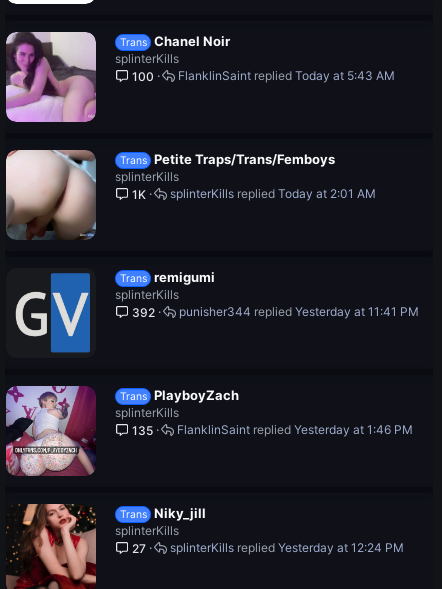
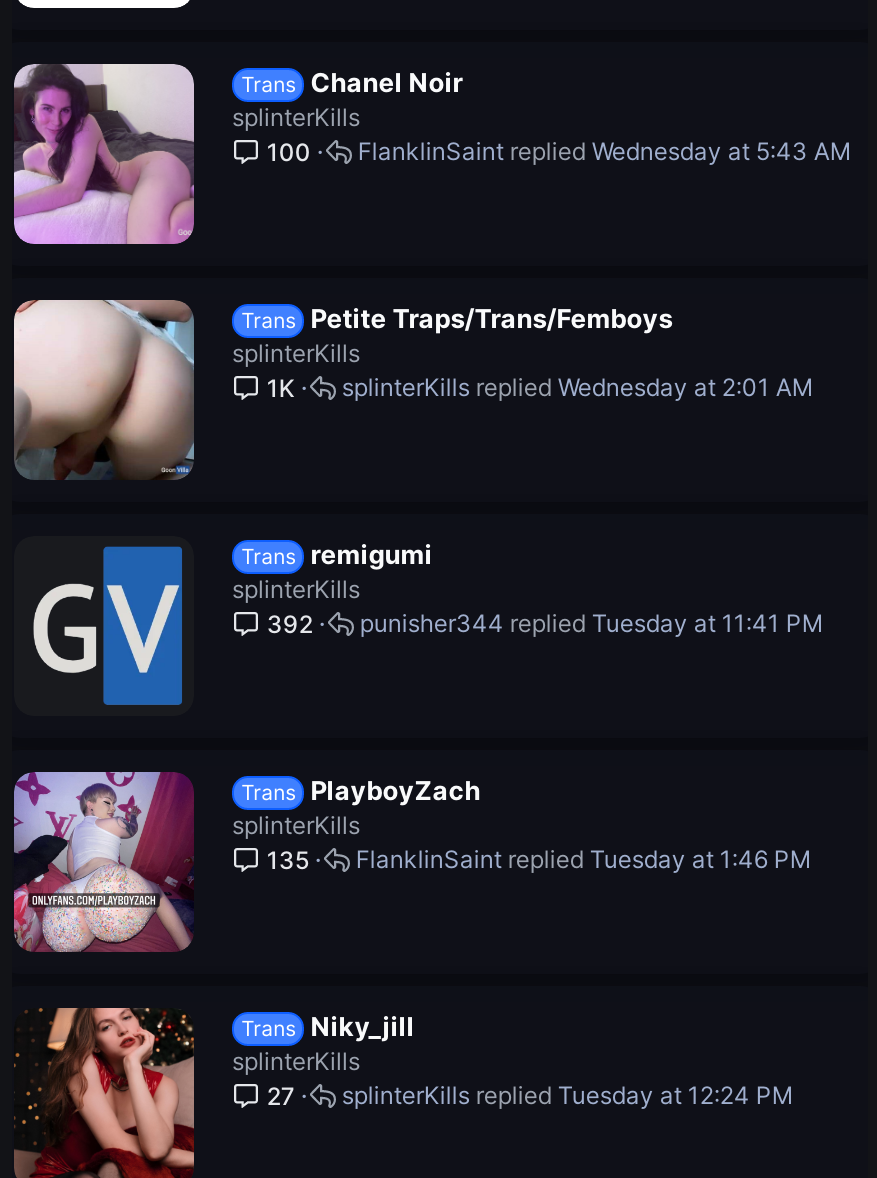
[295,68,395,83] Today at 5:43 AM -> [592,135,852,165] Wednesday at 5:43 AM
[278,186,376,201] Today at 2:01 AM -> [558,371,814,401] Wednesday at 2:01 AM
[295,304,419,319] Yesterday at 11:41 PM -> [592,607,824,637] Tuesday at 11:41 PM
[294,422,413,437] Yesterday at 1:46 PM -> [590,843,812,873] Tuesday at 1:46 PM
[278,540,404,555] Yesterday at 12:24 PM -> [558,1079,794,1109] Tuesday at 12:24 PM

